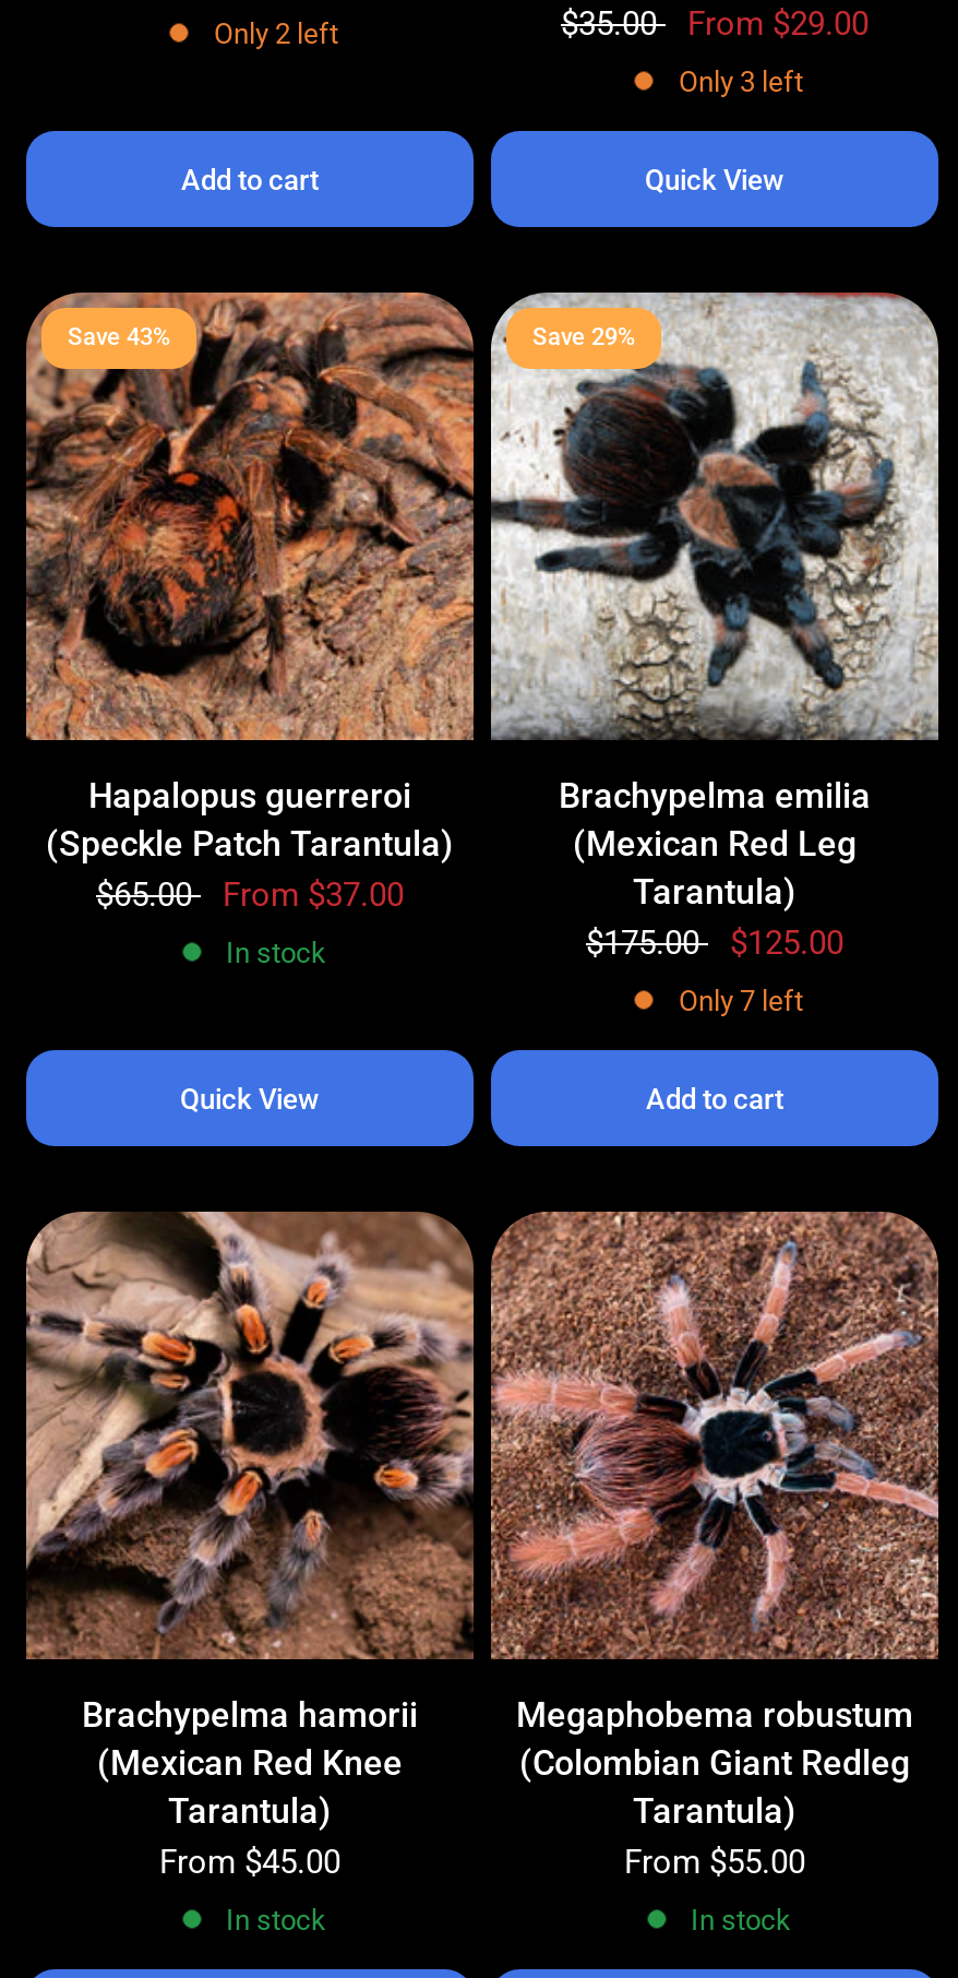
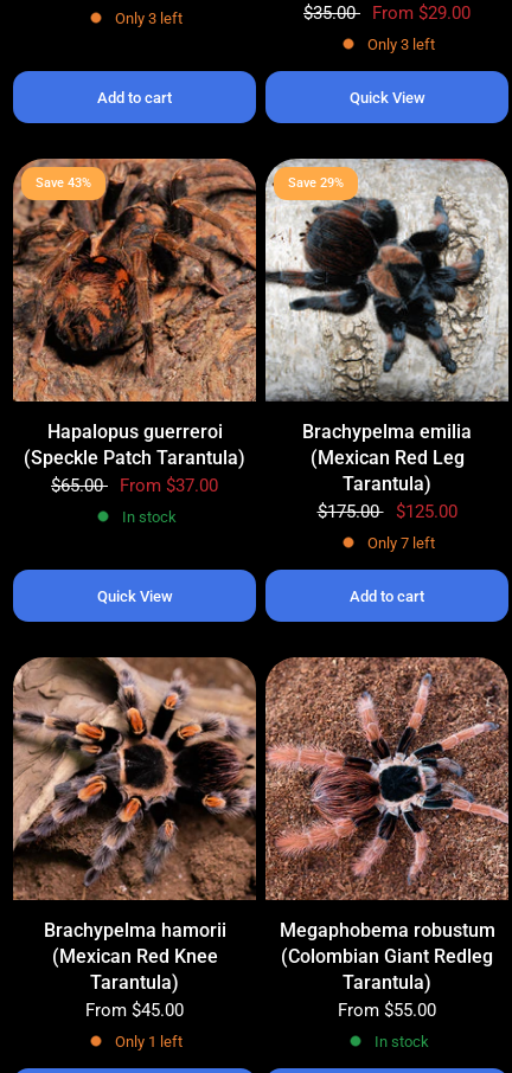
[214,16,338,49] Only 2 left -> [115,9,183,27] Only 3 left
[226,1903,326,1935] In stock -> [115,1032,183,1050] Only 1 left

